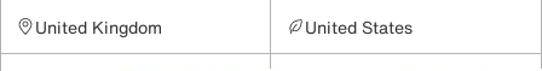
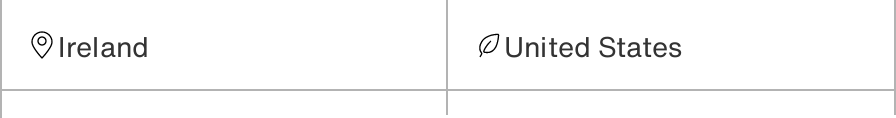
[35,14,162,39] United Kingdom -> [58,24,148,66] Ireland

